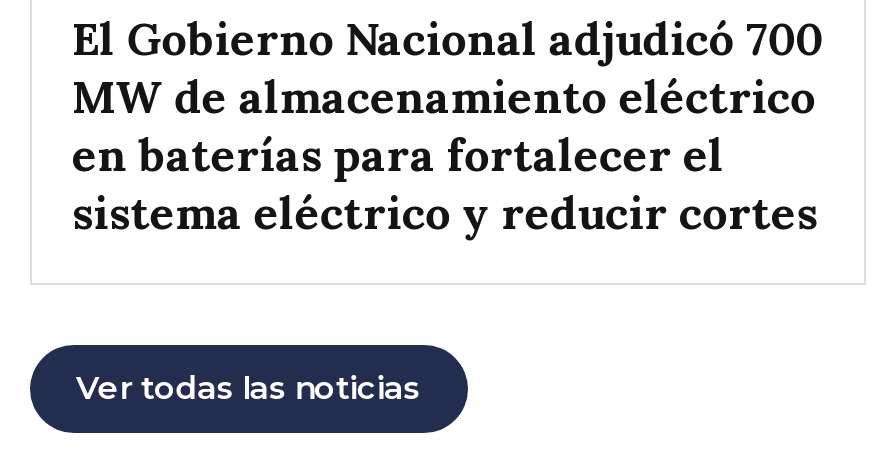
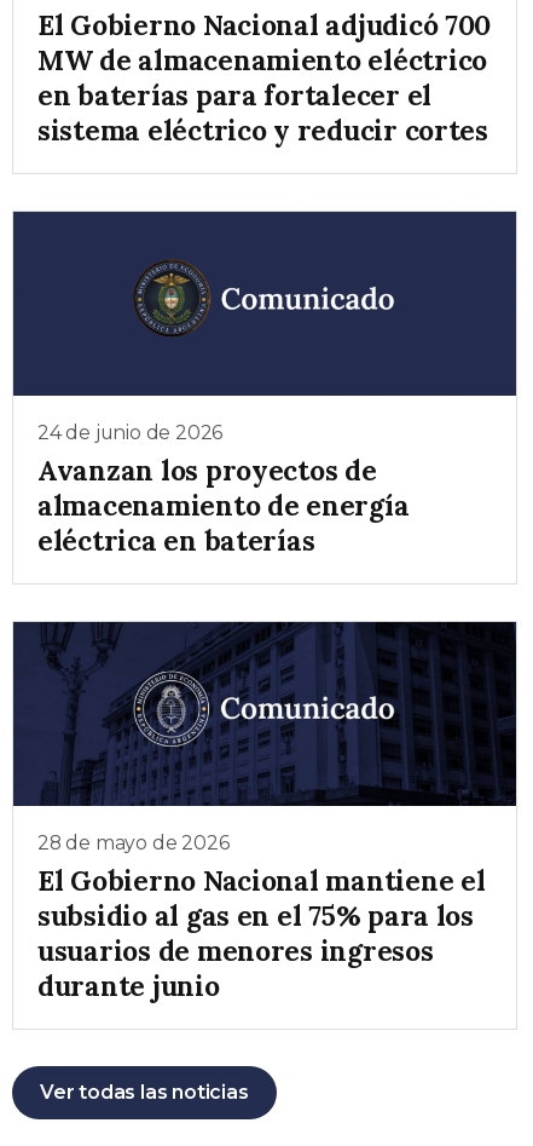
none -> [12,211,517,558] [image] | 24 de junio de 2026 | Avanzan los proyectos de | almacenamiento de energía | eléctrica en baterías
none -> [12,621,517,1004] [image] | 28 de mayo de 2026 | El Gobierno Nacional mantiene el | subsidio al gas en el 75% para los | usuarios de menores ingresos | durante junio

